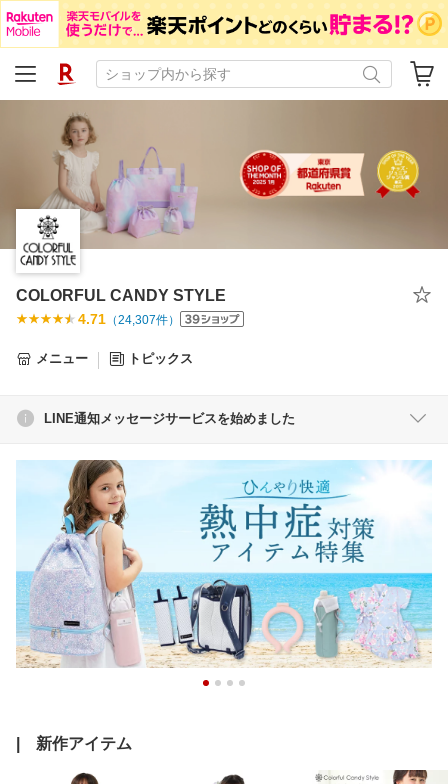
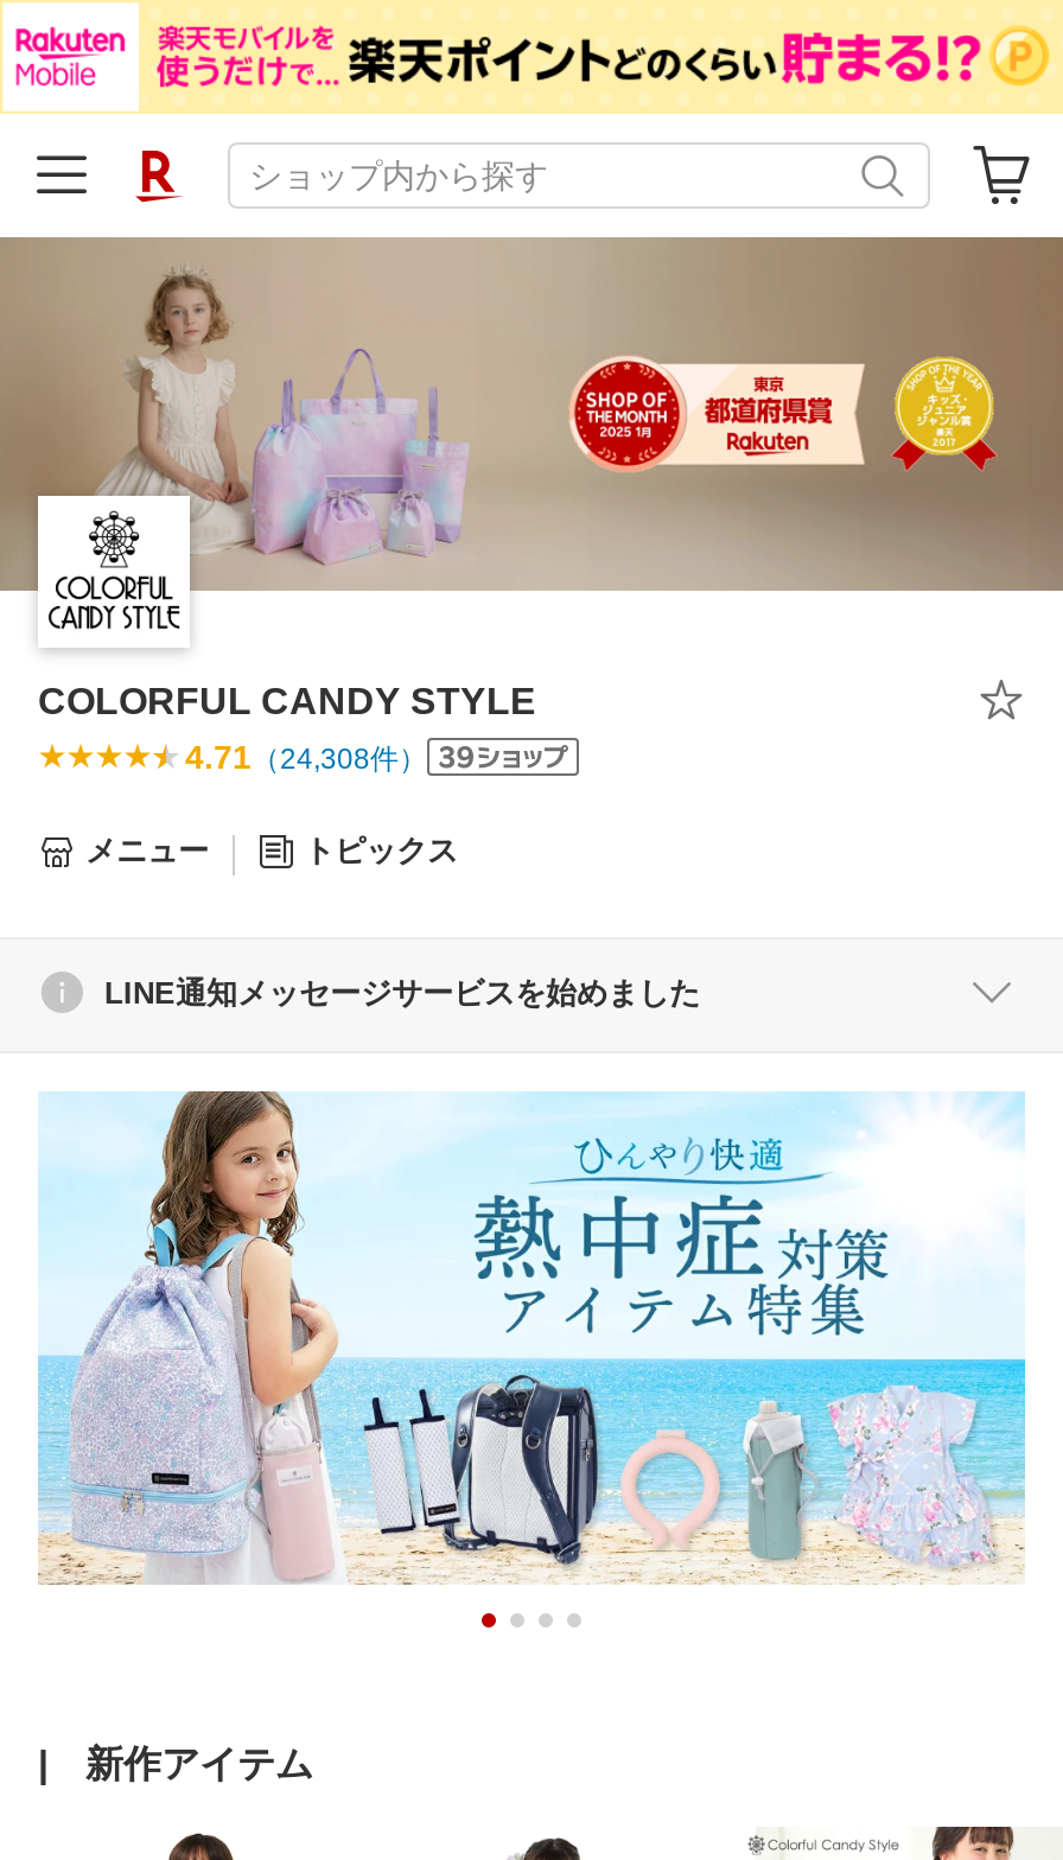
[78,311,180,327] 4.71（24,307件） -> [185,738,427,776] 4.71（24,308件）

